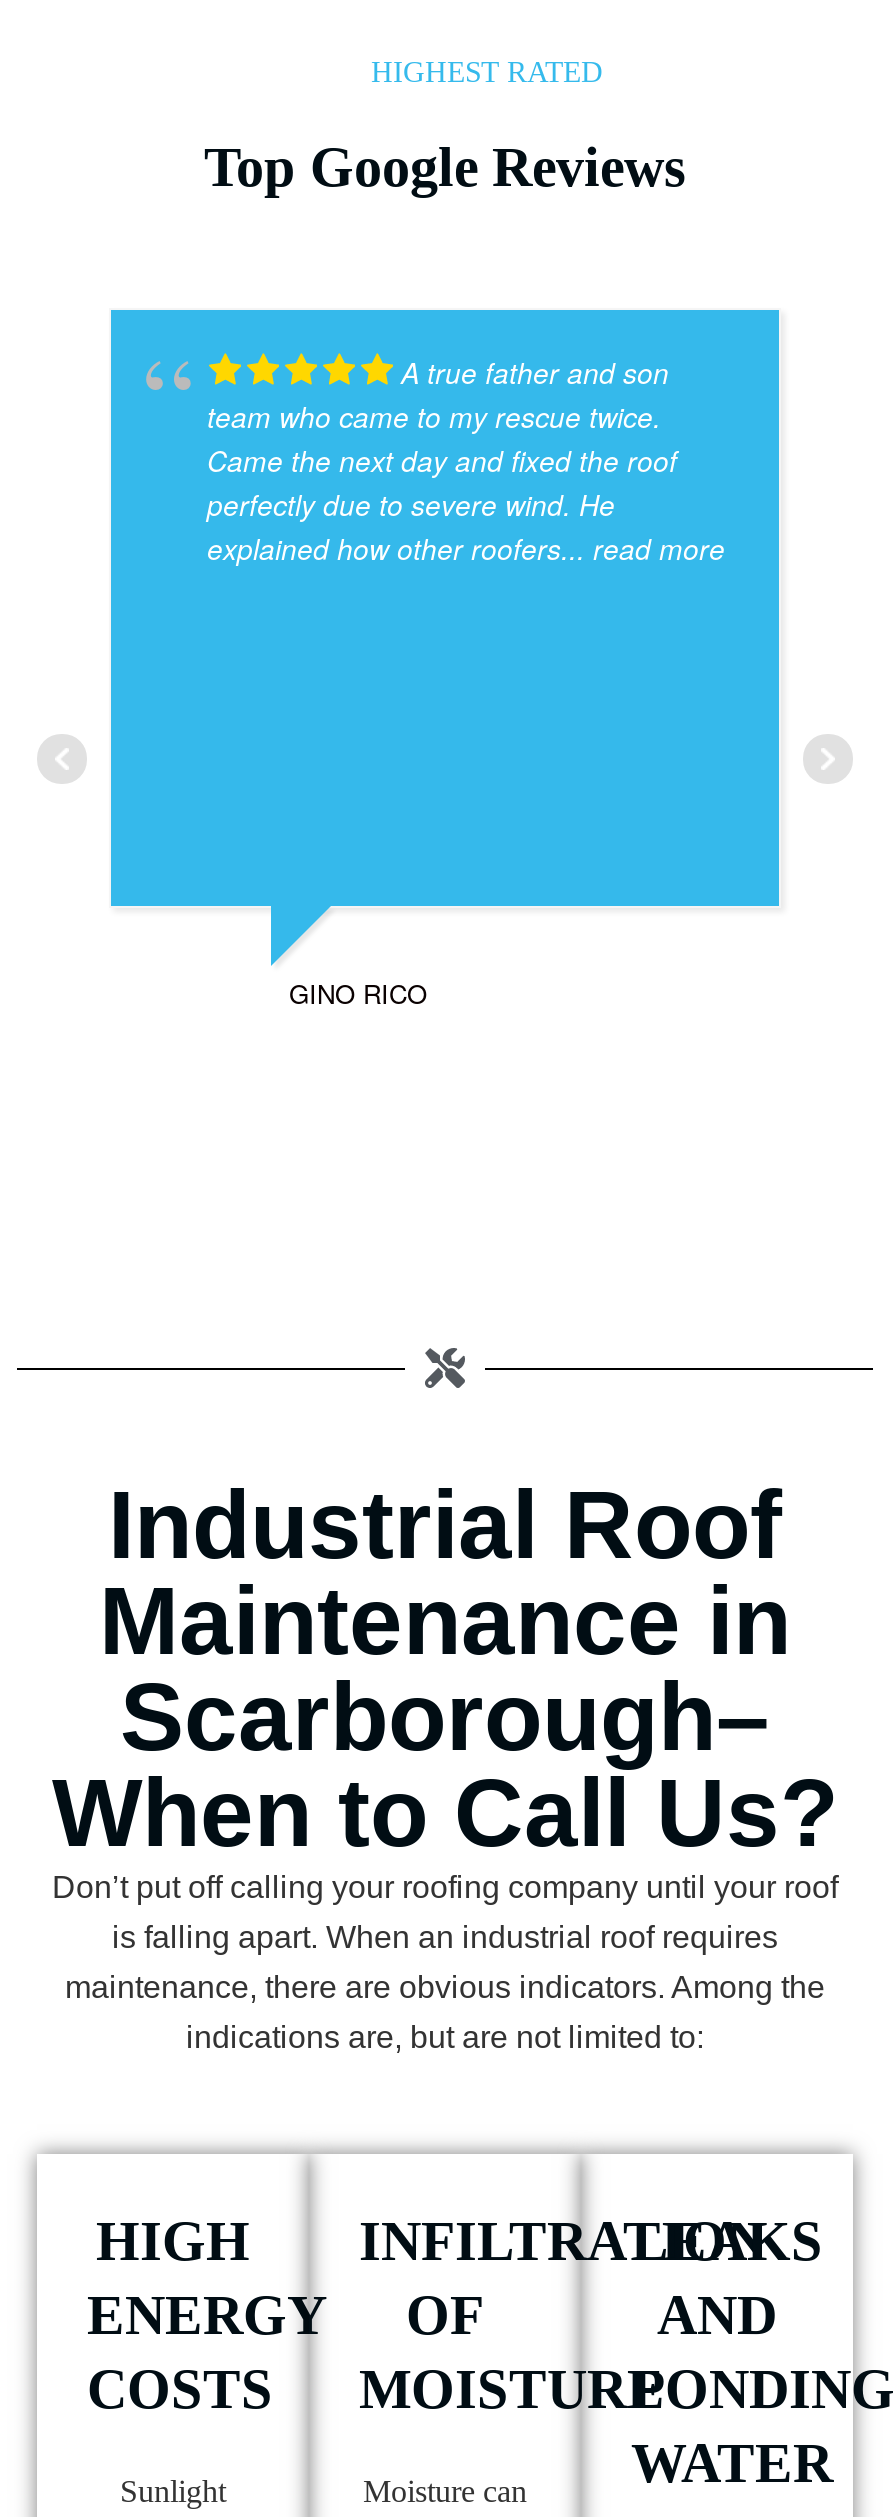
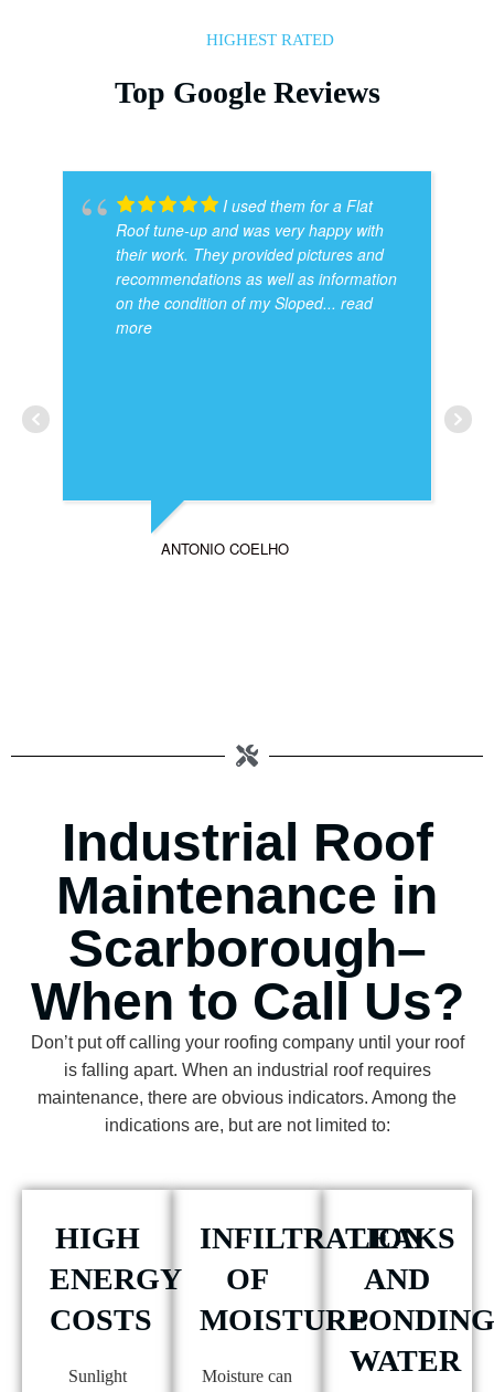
[207,352,725,568] A true father and son | team who came to my rescue twice. | Came the next day and fixed the roof | perfectly due to severe wind. He | explained how other roofers... read more -> [116,195,397,338] I used them for a Flat | Roof tune-up and was very happy with | their work. They provided pictures and | recommendations as well as information | on the condition of my Sloped... read | more
[289,974,427,1012] GINO RICO -> [161,538,289,559] ANTONIO COELHO

